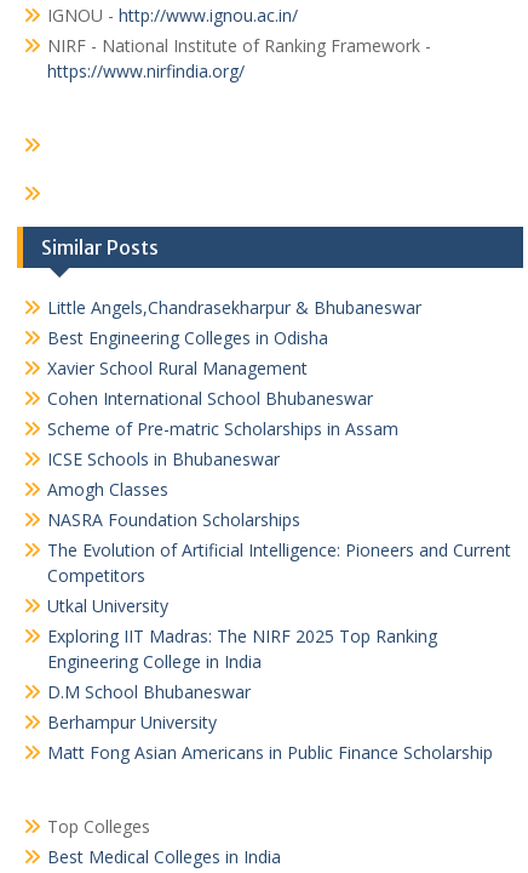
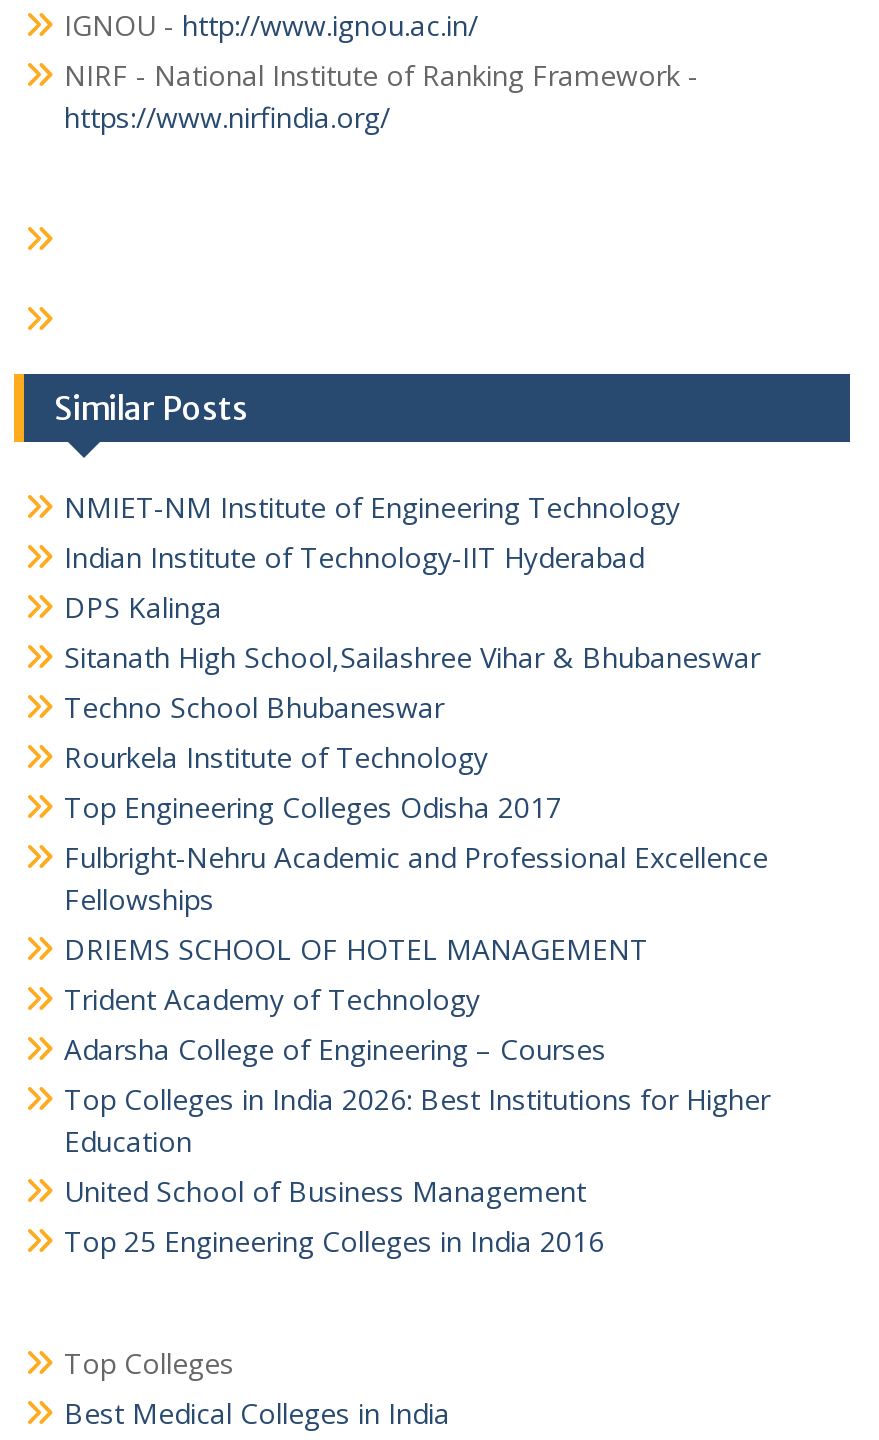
[47,296,511,764] Little Angels,Chandrasekharpur & Bhubaneswar | Best Engineering Colleges in Odisha | Xavier School Rural Management | Cohen International School Bhubaneswar | Scheme of Pre-matric Scholarships in Assam | ICSE Schools in Bhubaneswar | Amogh Classes | NASRA Foundation Scholarships | The Evolution of Artificial Intelligence: Pioneers and Current | Competitors | Utkal University | Exploring IIT Madras: The NIRF 2025 Top Ranking | Engineering College in India | D.M School Bhubaneswar | Berhampur University | Matt Fong Asian Americans in Public Finance Scholarship -> [64,488,770,1260] NMIET-NM Institute of Engineering Technology | Indian Institute of Technology-IIT Hyderabad | DPS Kalinga | Sitanath High School,Sailashree Vihar & Bhubaneswar | Techno School Bhubaneswar | Rourkela Institute of Technology | Top Engineering Colleges Odisha 2017 | Fulbright-Nehru Academic and Professional Excellence | Fellowships | DRIEMS SCHOOL OF HOTEL MANAGEMENT | Trident Academy of Technology | Adarsha College of Engineering – Courses | Top Colleges in India 2026: Best Institutions for Higher | Education | United School of Business Management | Top 25 Engineering Colleges in India 2016

